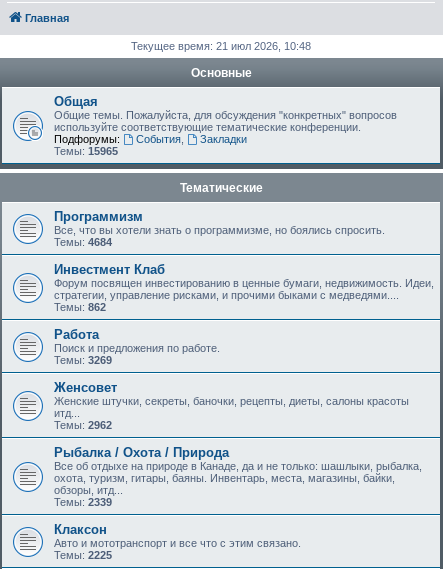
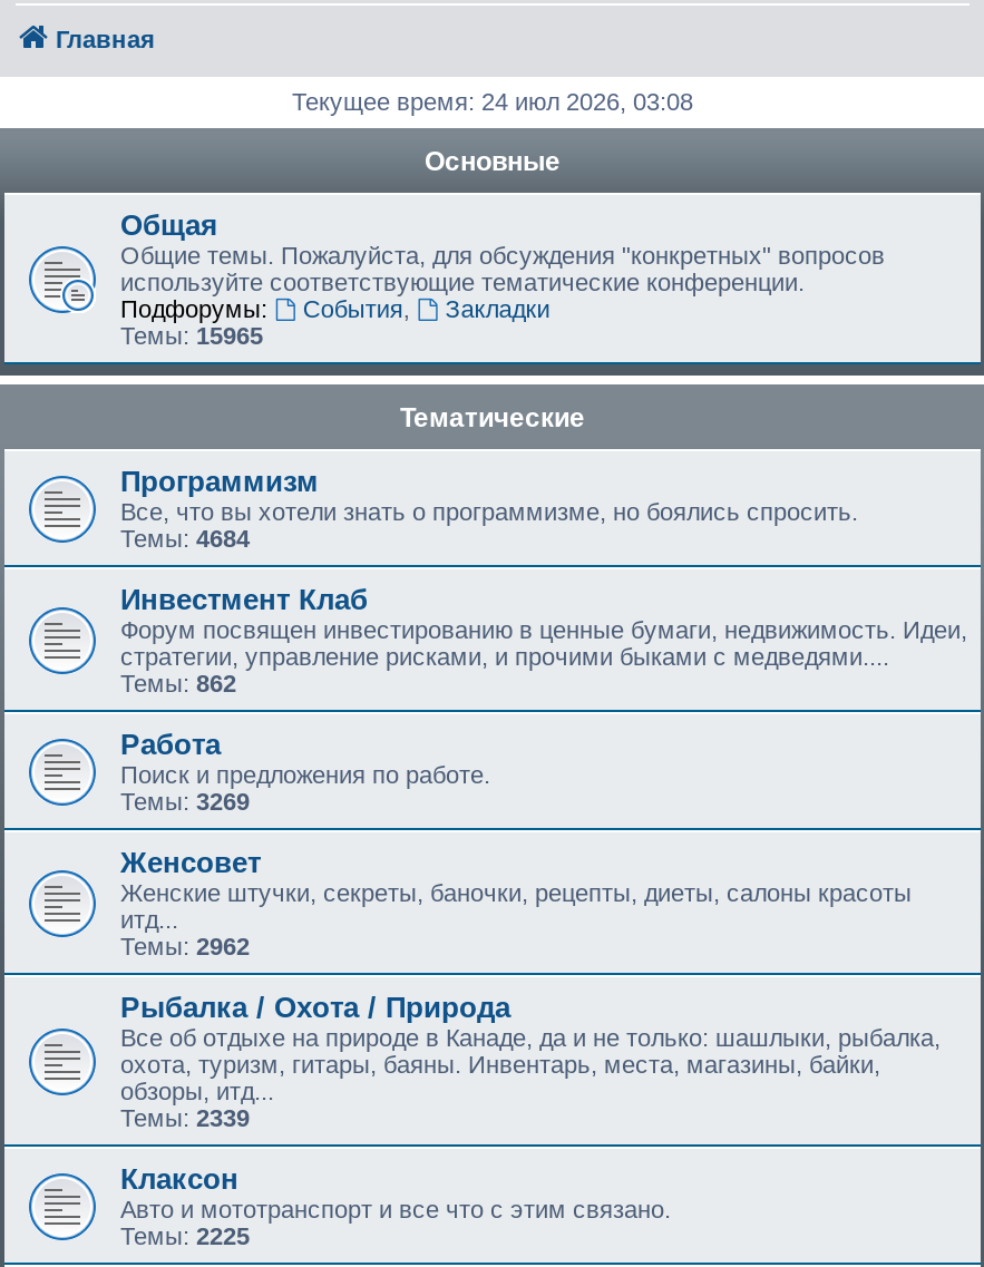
[131,40,311,52] Текущее время: 21 июл 2026, 10:48 -> [292,88,693,115] Текущее время: 24 июл 2026, 03:08

